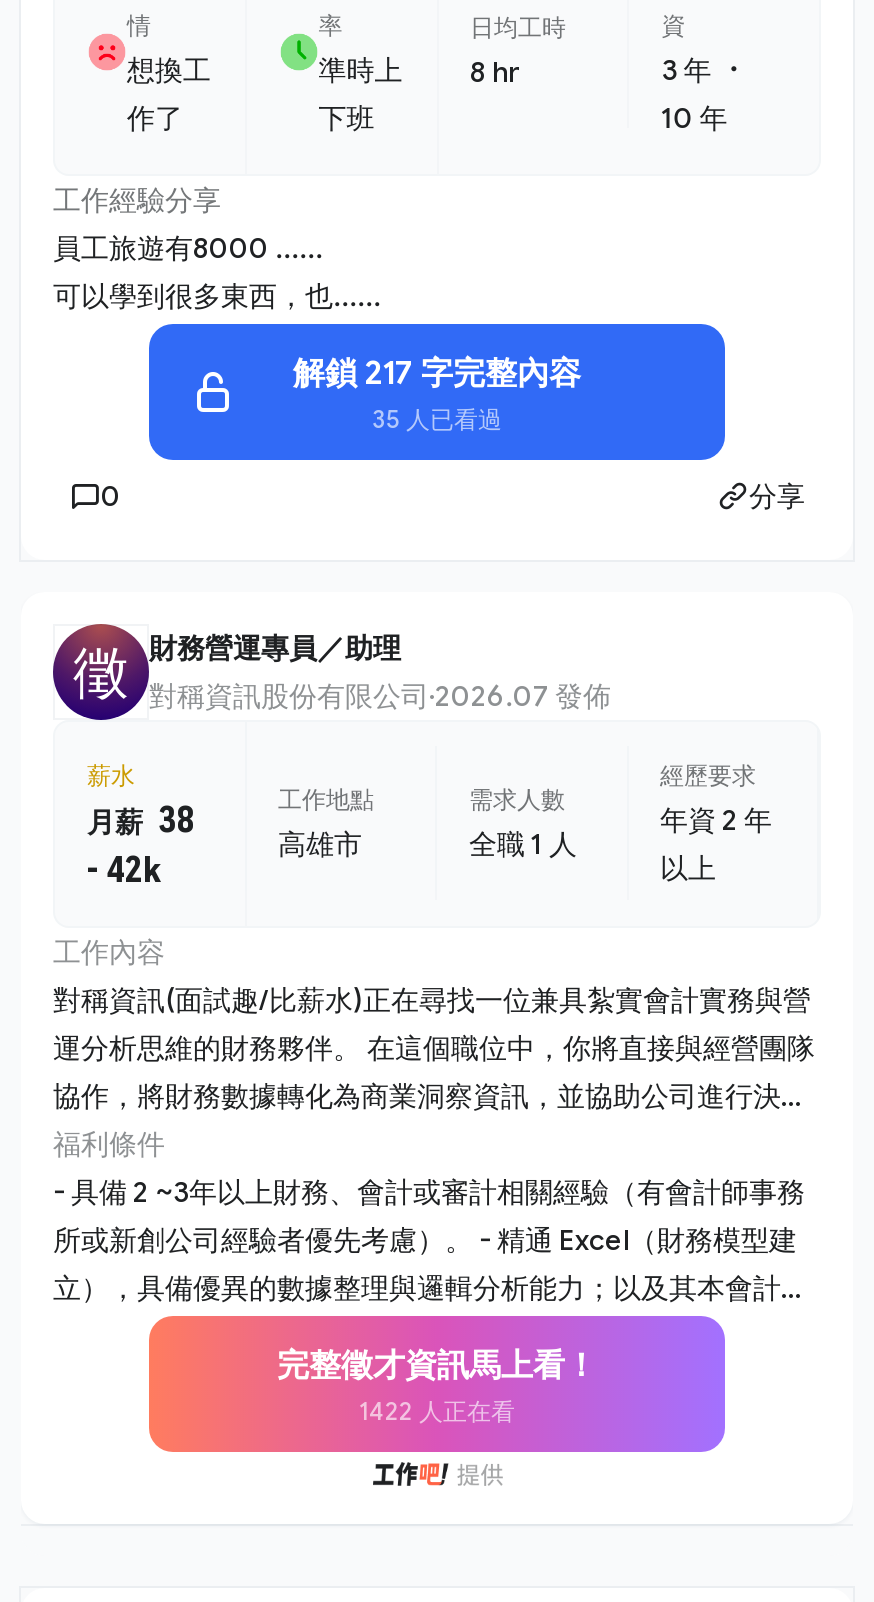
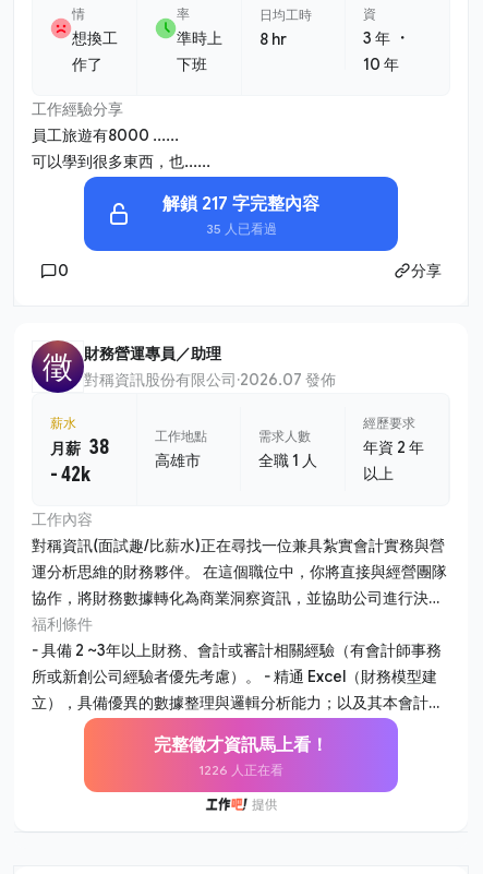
[359,1396,515,1426] 1422 人正在看 -> [198,761,283,778] 1226 人正在看

